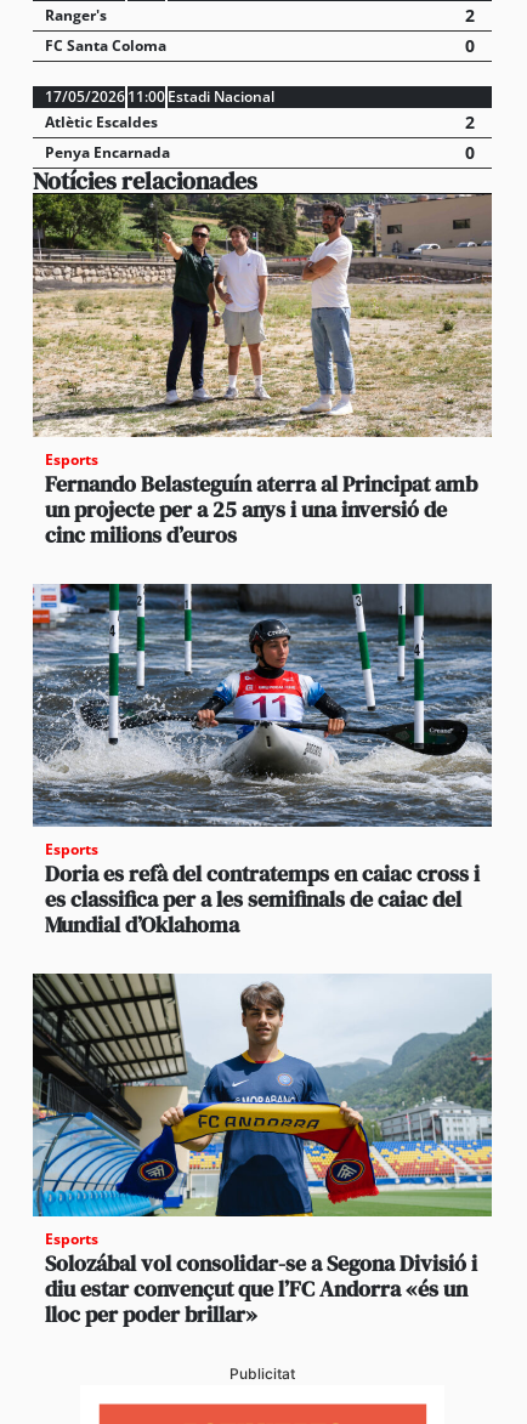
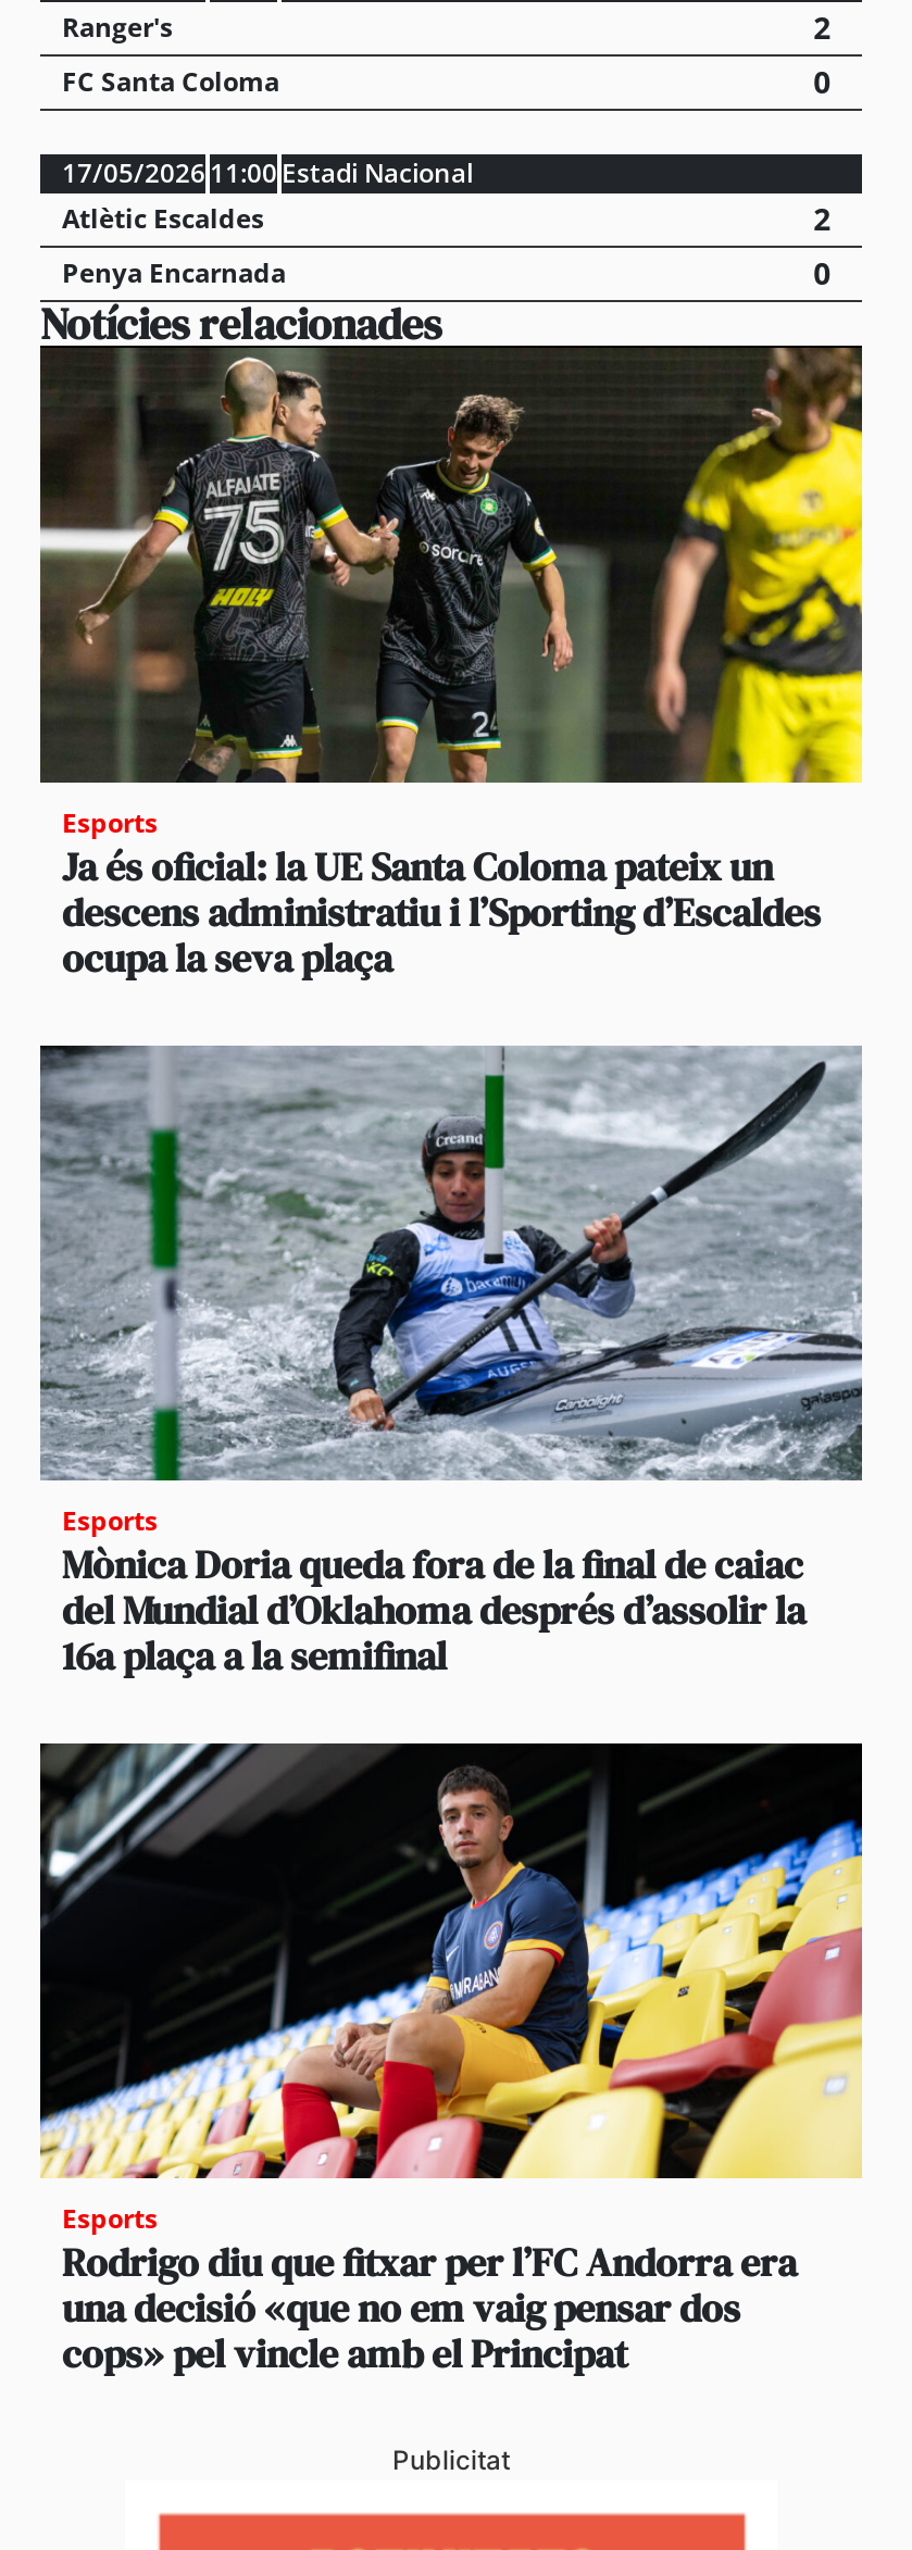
[32,193,493,549] [image] | Fernando Belasteguín aterra al Principat amb | un projecte per a 25 anys i una inversió de | cinc milions d’euros -> [38,346,864,984] [image] | Ja és oficial: la UE Santa Coloma pateix un | descens administratiu i l’Sporting d’Escaldes | ocupa la seva plaça
[32,584,493,939] [image] | Doria es refà del contratemps en caiac cross i | es classifica per a les semifinals de caiac del | Mundial d’Oklahoma -> [38,1043,862,1682] [image] | Mònica Doria queda fora de la final de caiac | del Mundial d’Oklahoma després d’assolir la | 16a plaça a la semifinal
[32,974,493,1329] [image] | Solozábal vol consolidar-se a Segona Divisió i | diu estar convençut que l’FC Andorra «és un | lloc per poder brillar» -> [38,1741,864,2379] [image] | Rodrigo diu que fitxar per l’FC Andorra era | una decisió «que no em vaig pensar dos | cops» pel vincle amb el Principat

